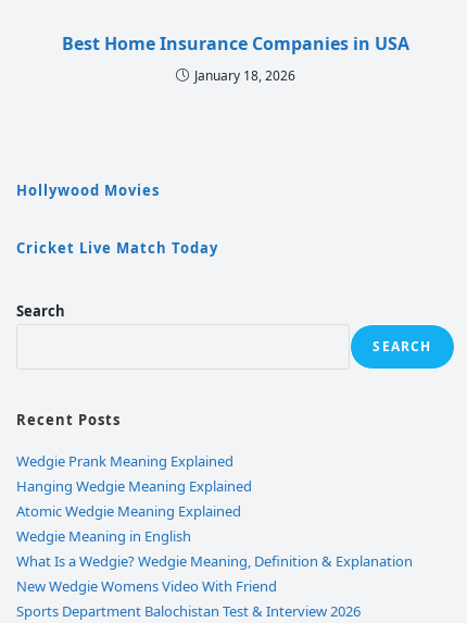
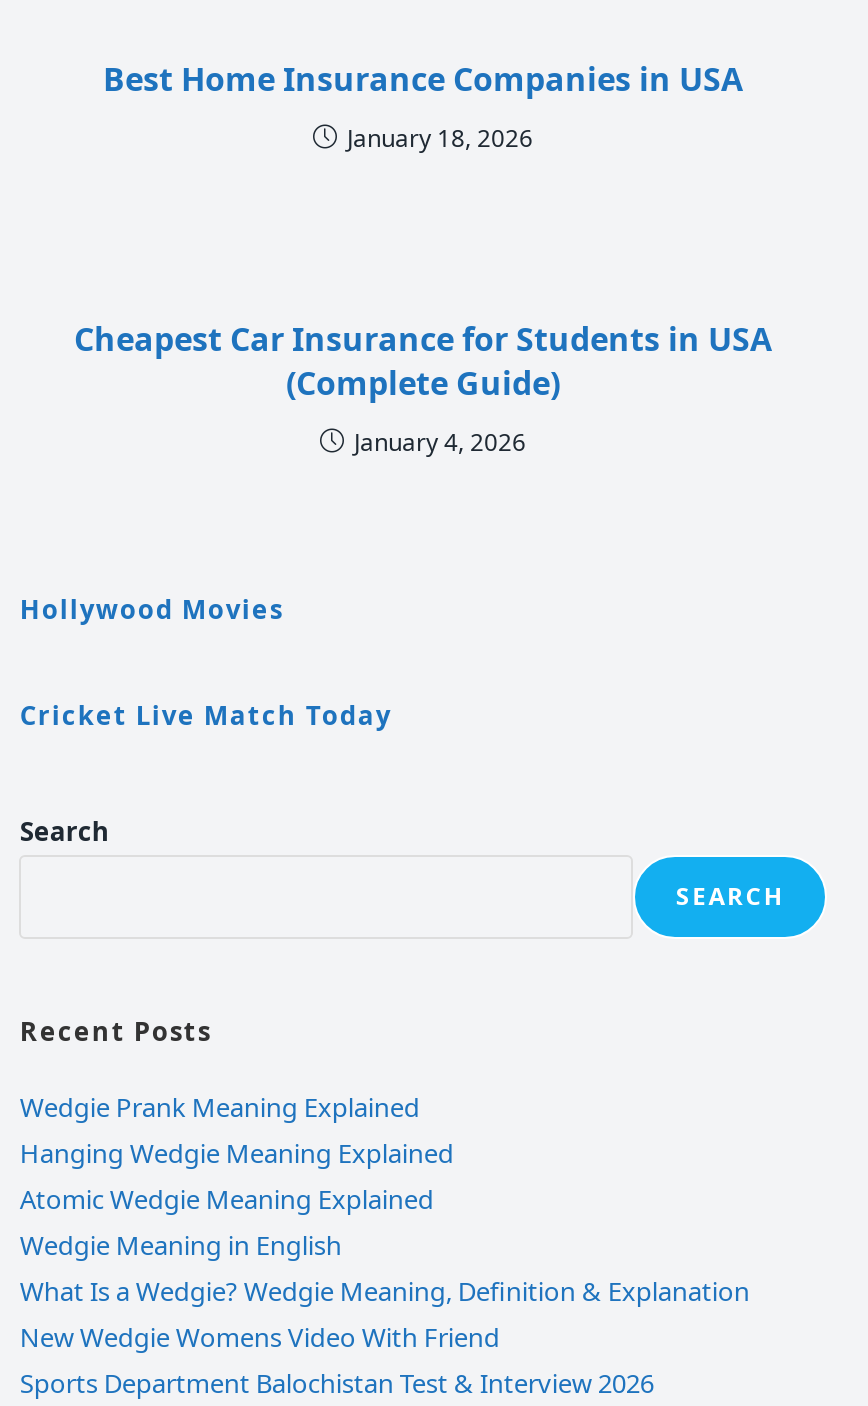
none -> [74,317,772,459] Cheapest Car Insurance for Students in USA | (Complete Guide) | January 4, 2026

